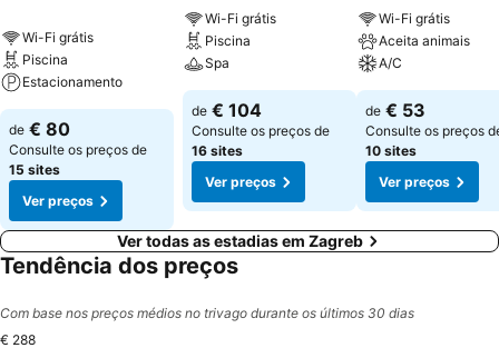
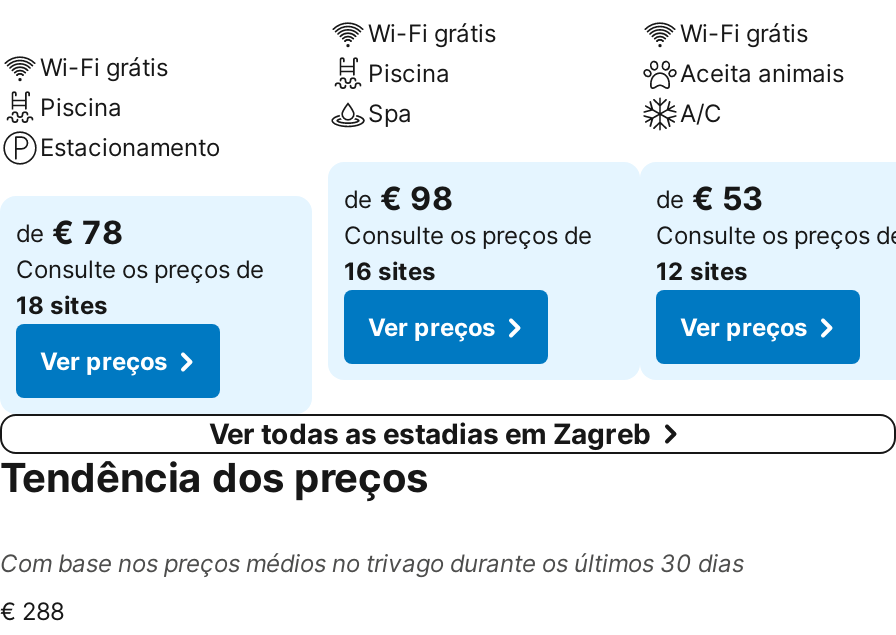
[192,99,262,121] de € 104 -> [344,178,454,218] de € 98
[9,118,70,140] de € 80 -> [16,212,124,252] de € 78
[365,142,417,159] 10 sites -> [656,256,748,286] 12 sites
[9,161,60,178] 15 sites -> [16,290,108,320] 18 sites

